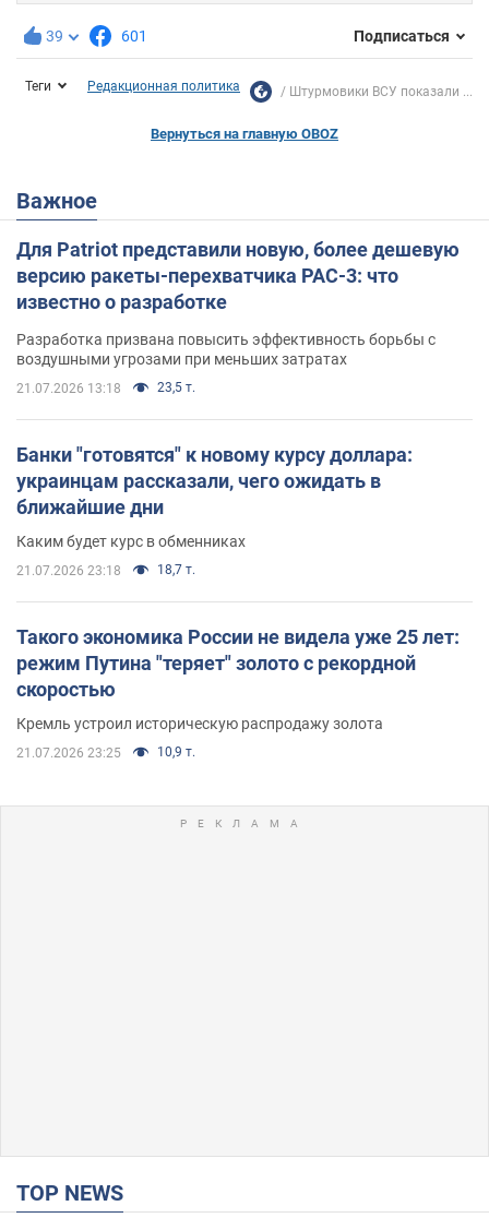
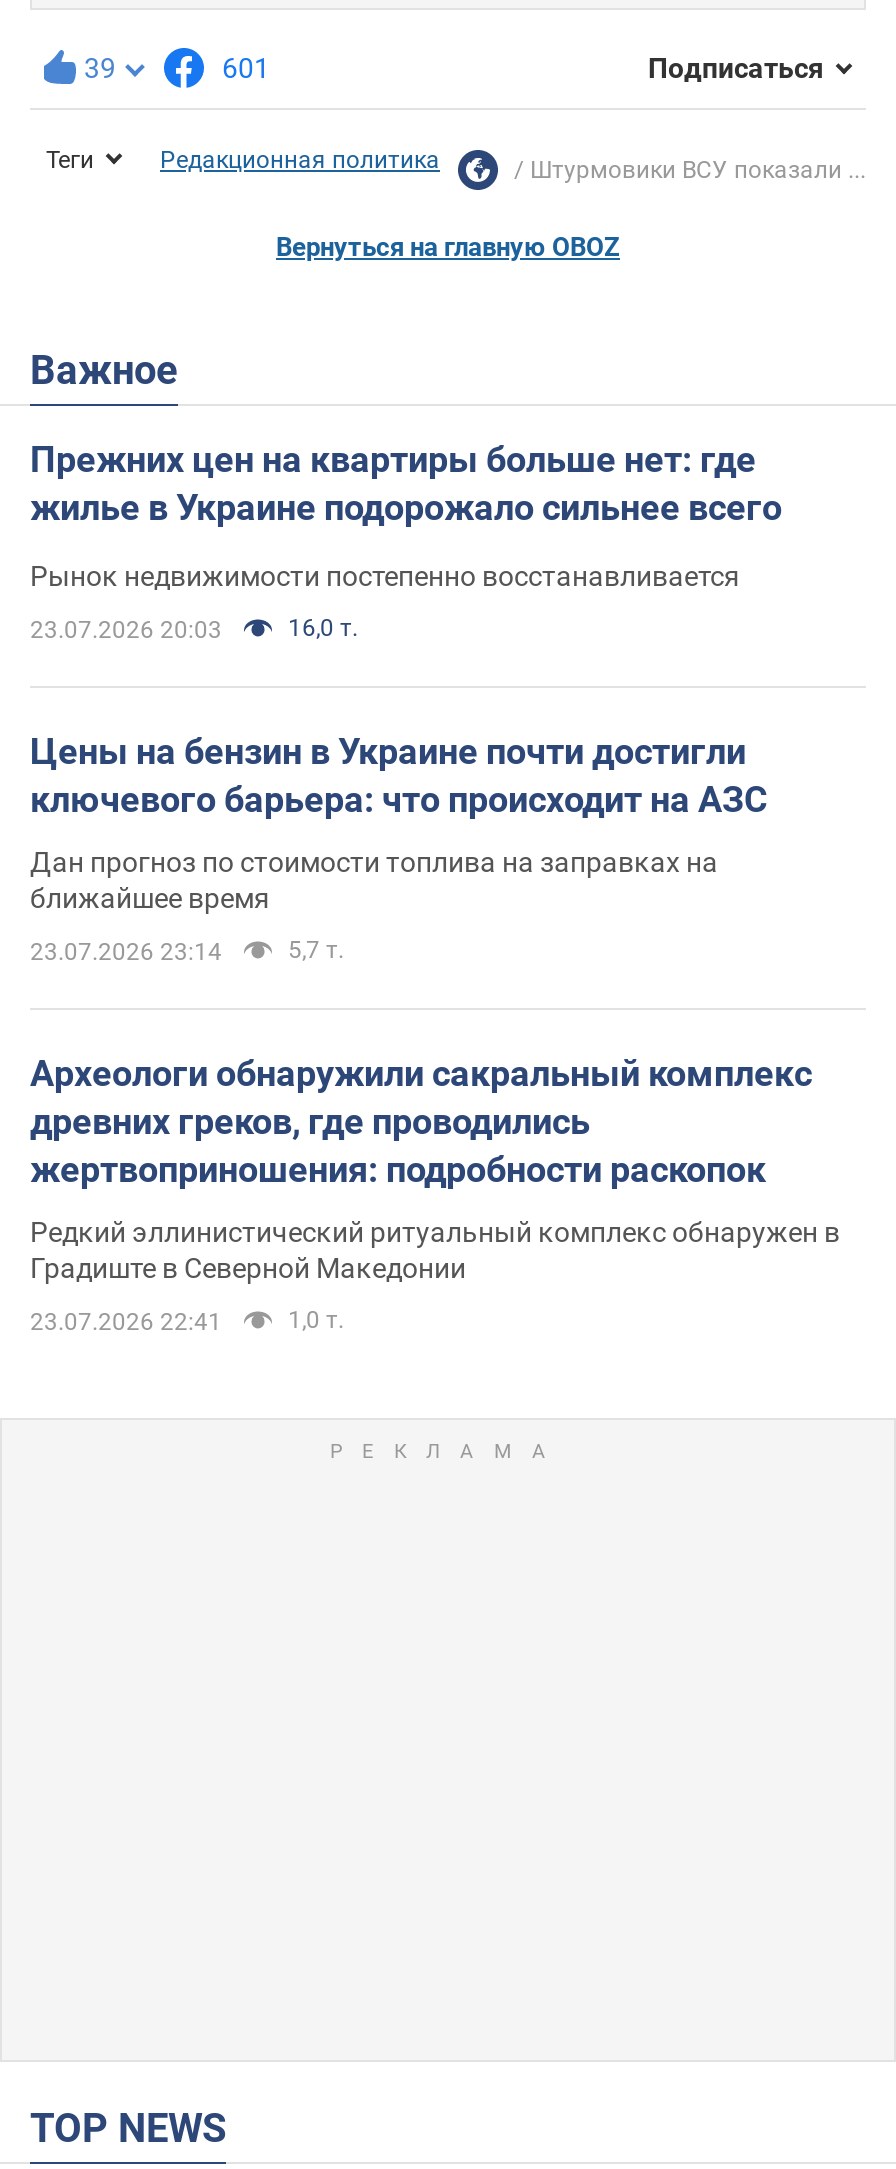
[16,237,460,313] Для Patriot представили новую, более дешевую | версию ракеты-перехватчика PAC-3: что | известно о разработке -> [30,437,782,527] Прежних цен на квартиры больше нет: где | жилье в Украине подорожало сильнее всего
[16,330,436,367] Разработка призвана повысить эффективность борьбы с | воздушными угрозами при меньших затратах -> [30,559,740,591] Рынок недвижимости постепенно восстанавливается
[16,379,195,396] 21.07.2026 13:18 | 23,5 т. -> [30,613,358,643] 23.07.2026 20:03 | 16,0 т.
[16,443,413,518] Банки "готовятся" к новому курсу доллара: | украинцам рассказали, чего ожидать в | ближайшие дни -> [30,729,768,819] Цены на бензин в Украине почти достигли | ключевого барьера: что происходит на АЗС
[16,532,246,550] Каким будет курс в обменниках -> [30,845,718,913] Дан прогноз по стоимости топлива на заправках на | ближайшее время
[16,562,195,578] 21.07.2026 23:18 | 18,7 т. -> [30,935,344,965] 23.07.2026 23:14 | 5,7 т.
[16,625,460,700] Такого экономика России не видела уже 25 лет: | режим Путина "теряет" золото с рекордной | скоростью -> [30,1051,812,1189] Археологи обнаружили сакральный комплекс | древних греков, где проводились | жертвоприношения: подробности раскопок
[16,714,383,732] Кремль устроил историческую распродажу золота -> [30,1215,840,1283] Редкий эллинистический ритуальный комплекс обнаружен в | Градиште в Северной Македонии
[16,744,195,760] 21.07.2026 23:25 | 10,9 т. -> [30,1305,344,1335] 23.07.2026 22:41 | 1,0 т.

